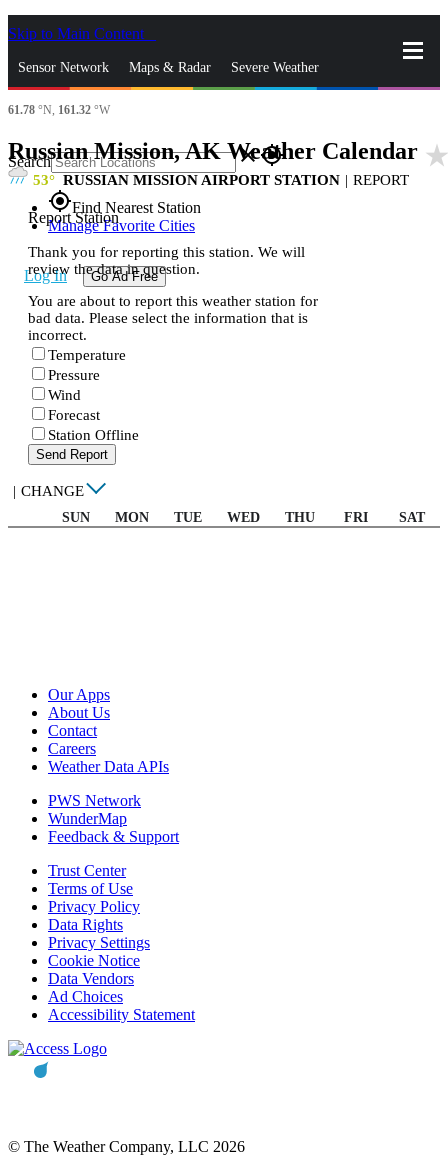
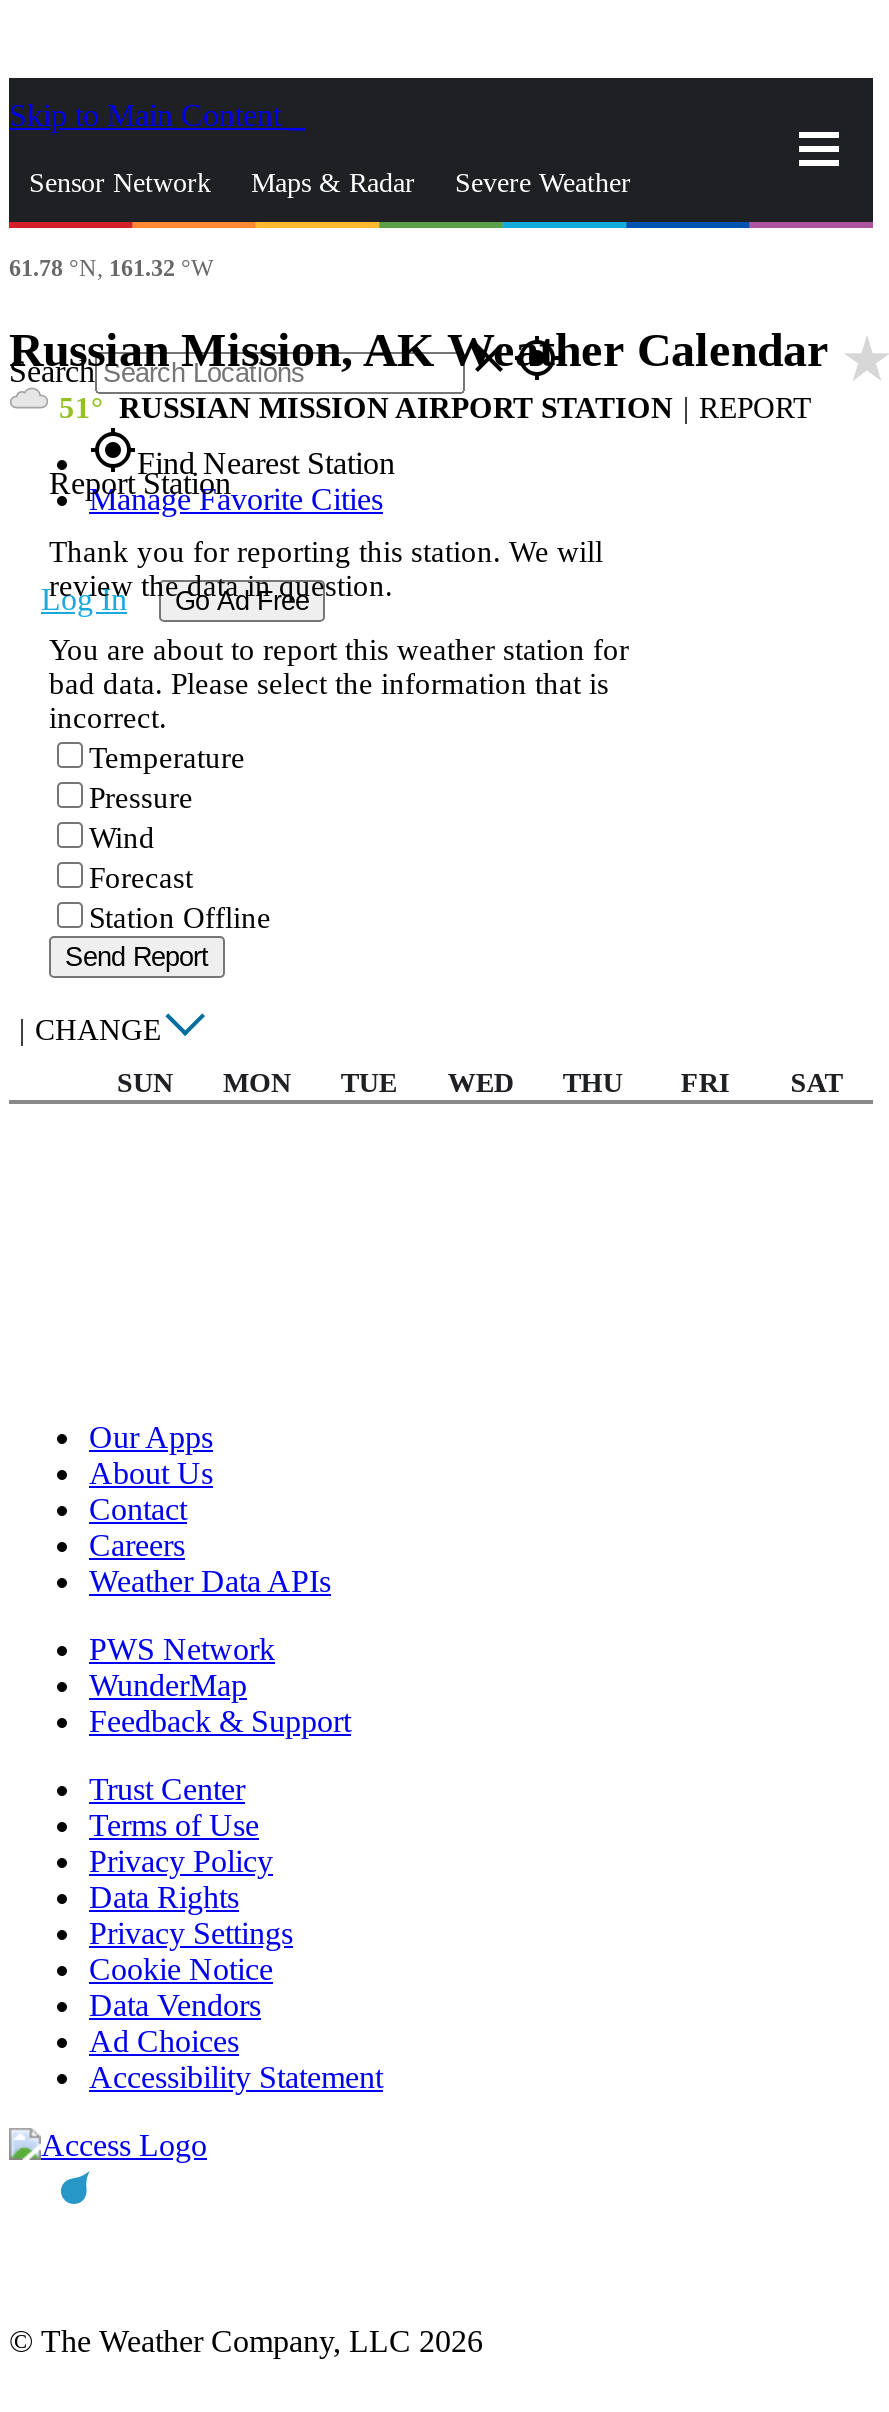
[33,172,49,188] 53 -> [59,392,91,424] 51

